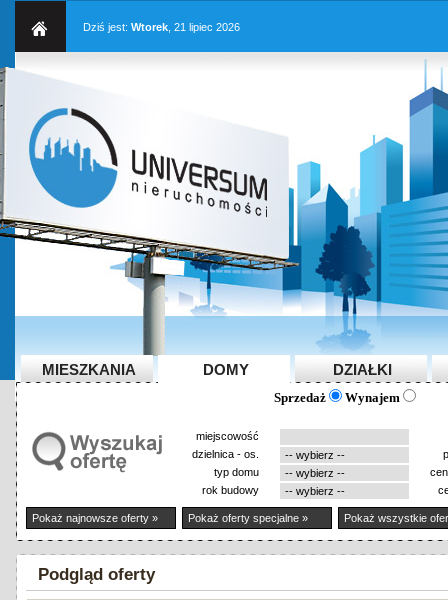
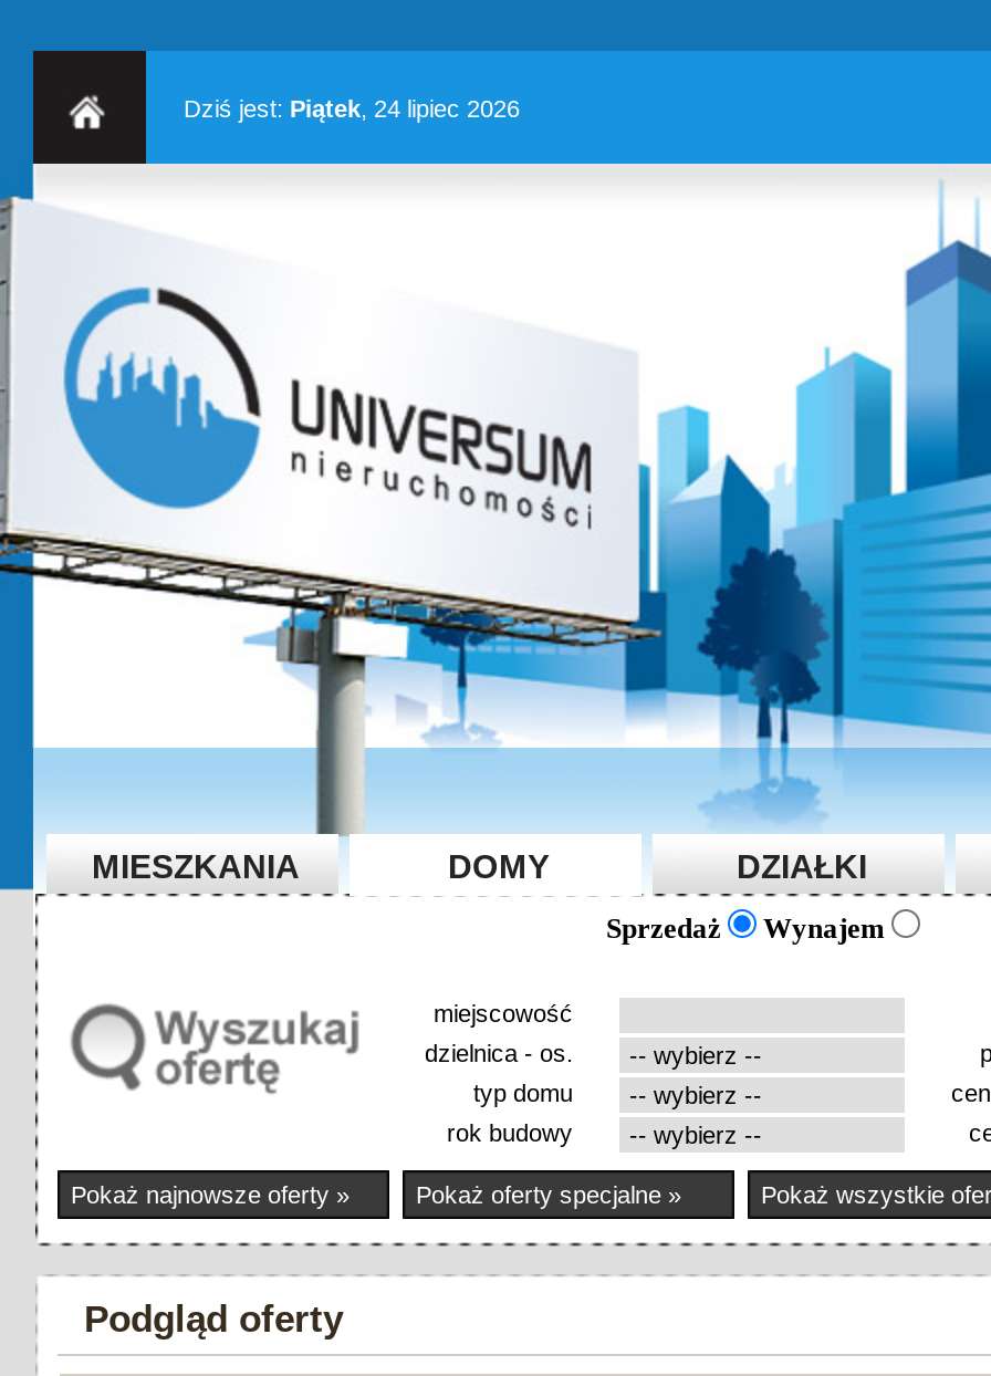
[83,21,240,33] Dziś jest: Wtorek, 21 lipiec 2026 -> [184,95,520,122] Dziś jest: Piątek, 24 lipiec 2026

